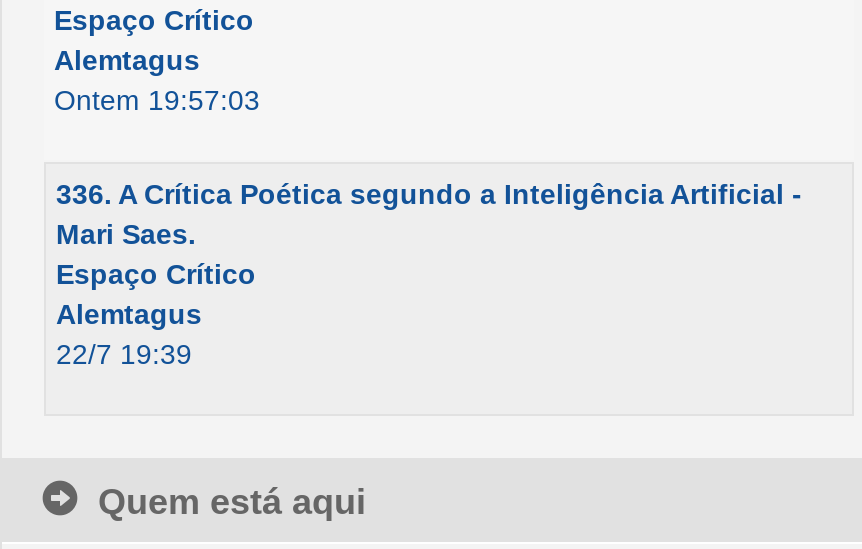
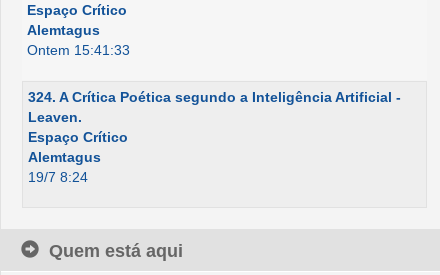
[54,84,260,116] Ontem 19:57:03 -> [27,42,130,58] Ontem 15:41:33
[56,178,802,250] 336. A Crítica Poética segundo a Inteligência Artificial - | Mari Saes. -> [28,89,401,125] 324. A Crítica Poética segundo a Inteligência Artificial - | Leaven.
[56,338,192,370] 22/7 19:39 -> [28,169,88,185] 19/7 8:24

